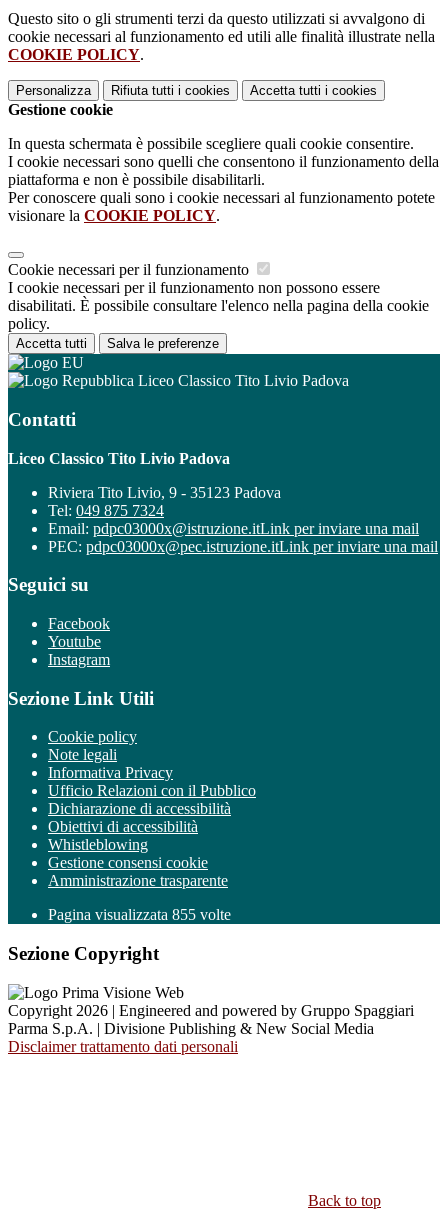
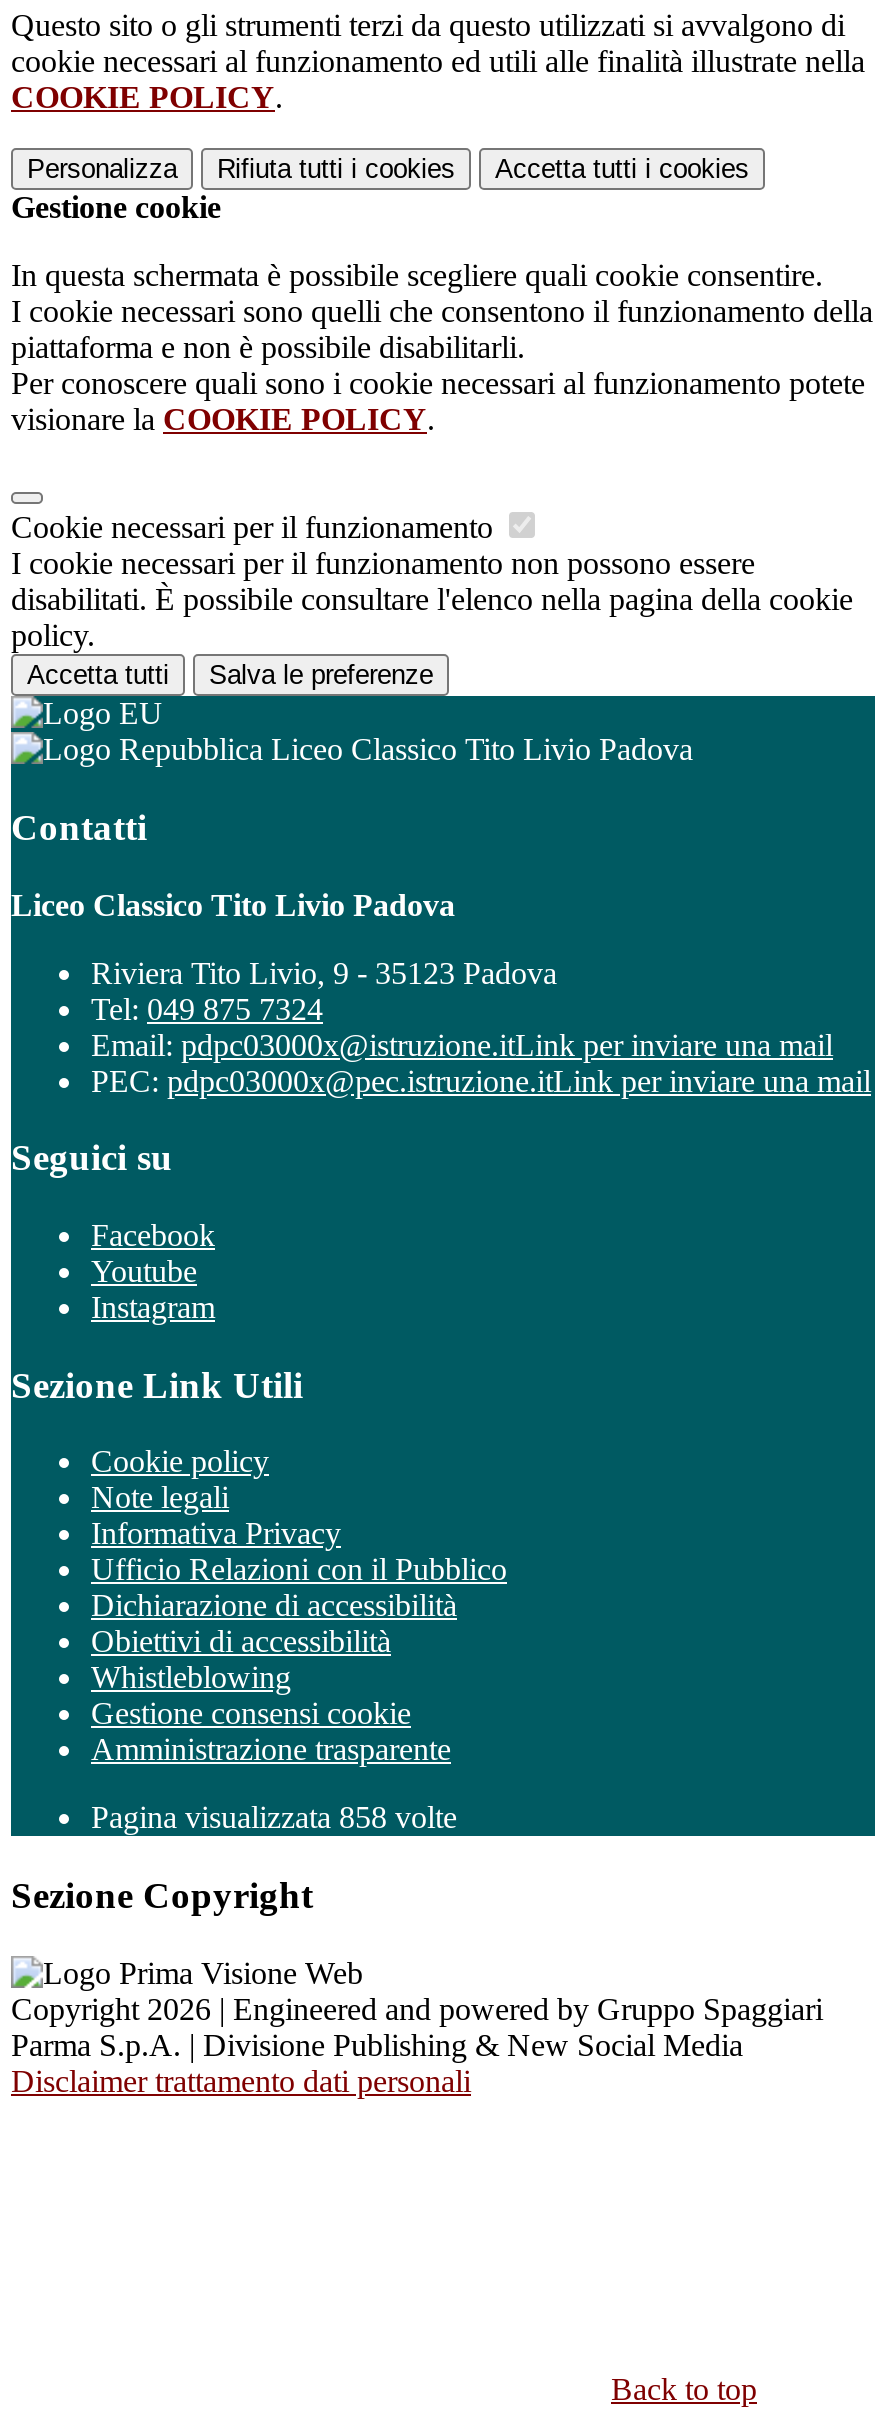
[48,906,231,923] Pagina visualizzata 855 volte -> [91,1801,457,1835] Pagina visualizzata 858 volte

